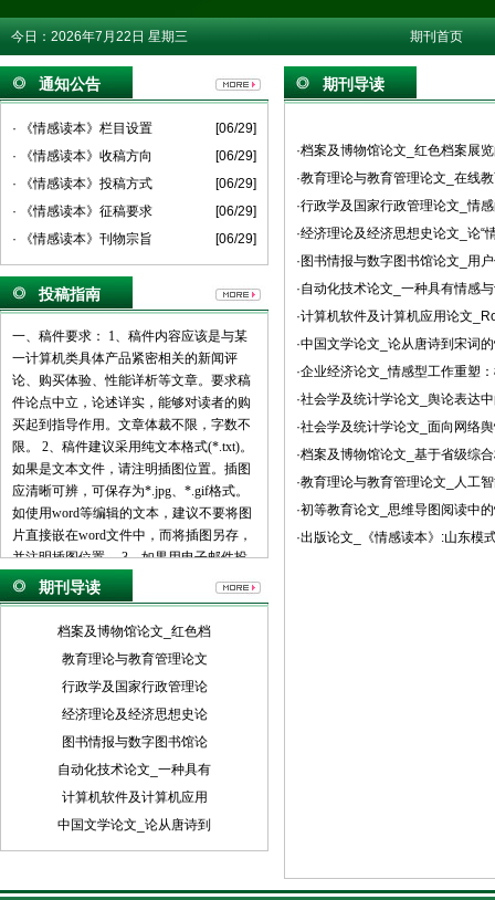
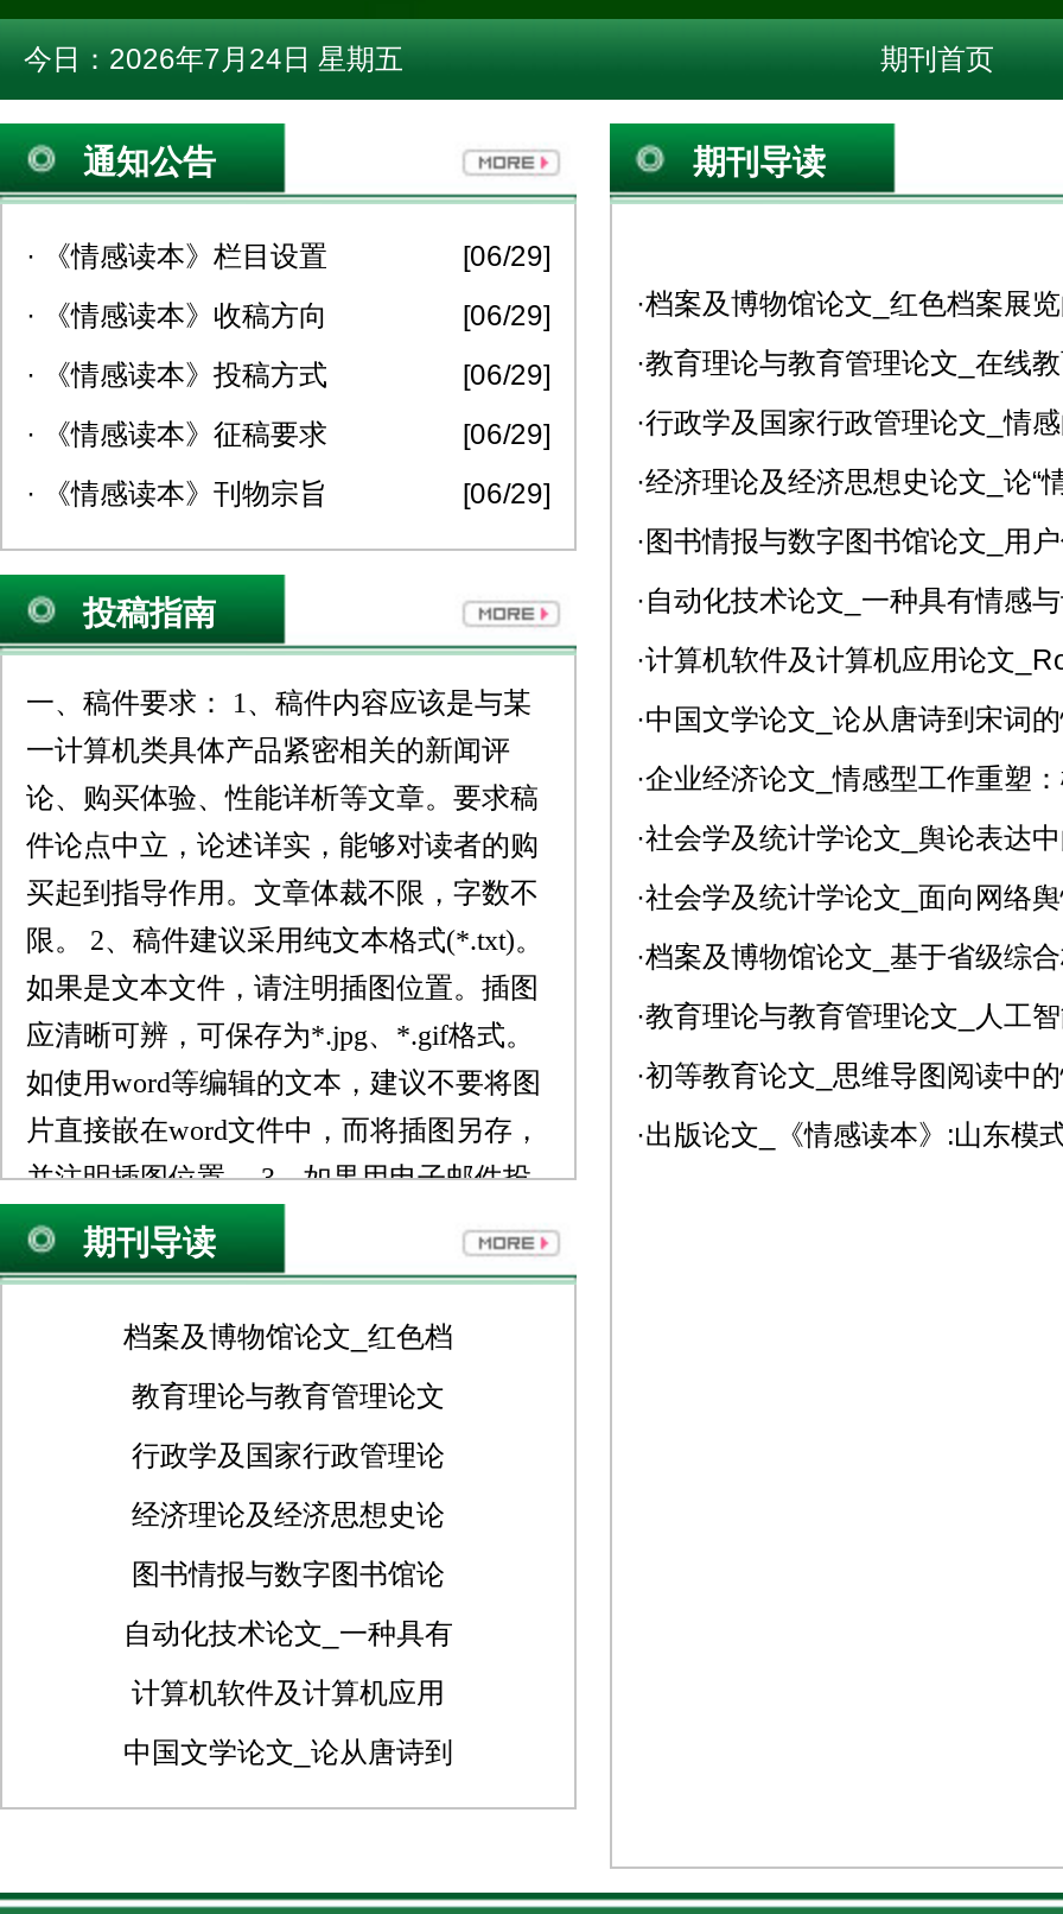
[11,29,188,44] 今日：2026年7月22日 星期三 -> [24,43,403,76] 今日：2026年7月24日 星期五

